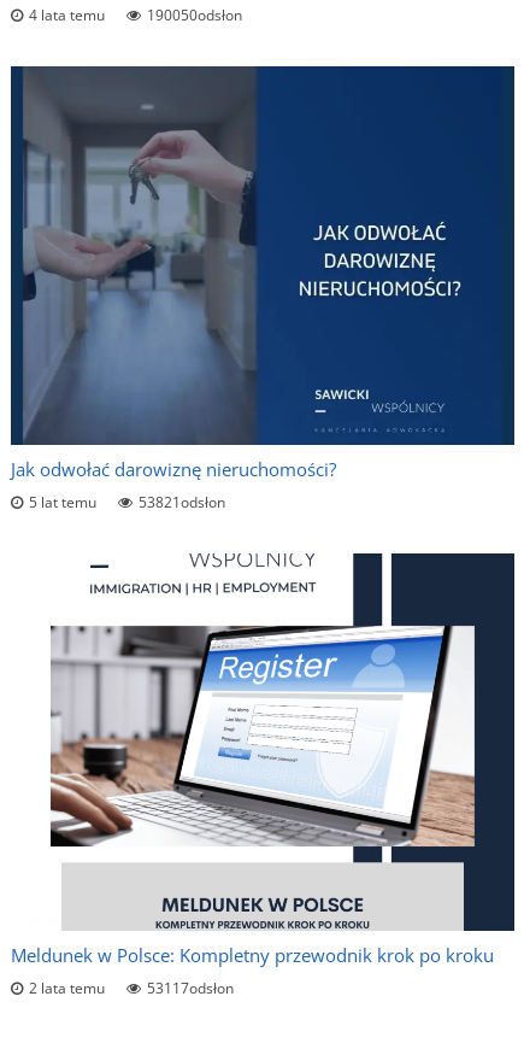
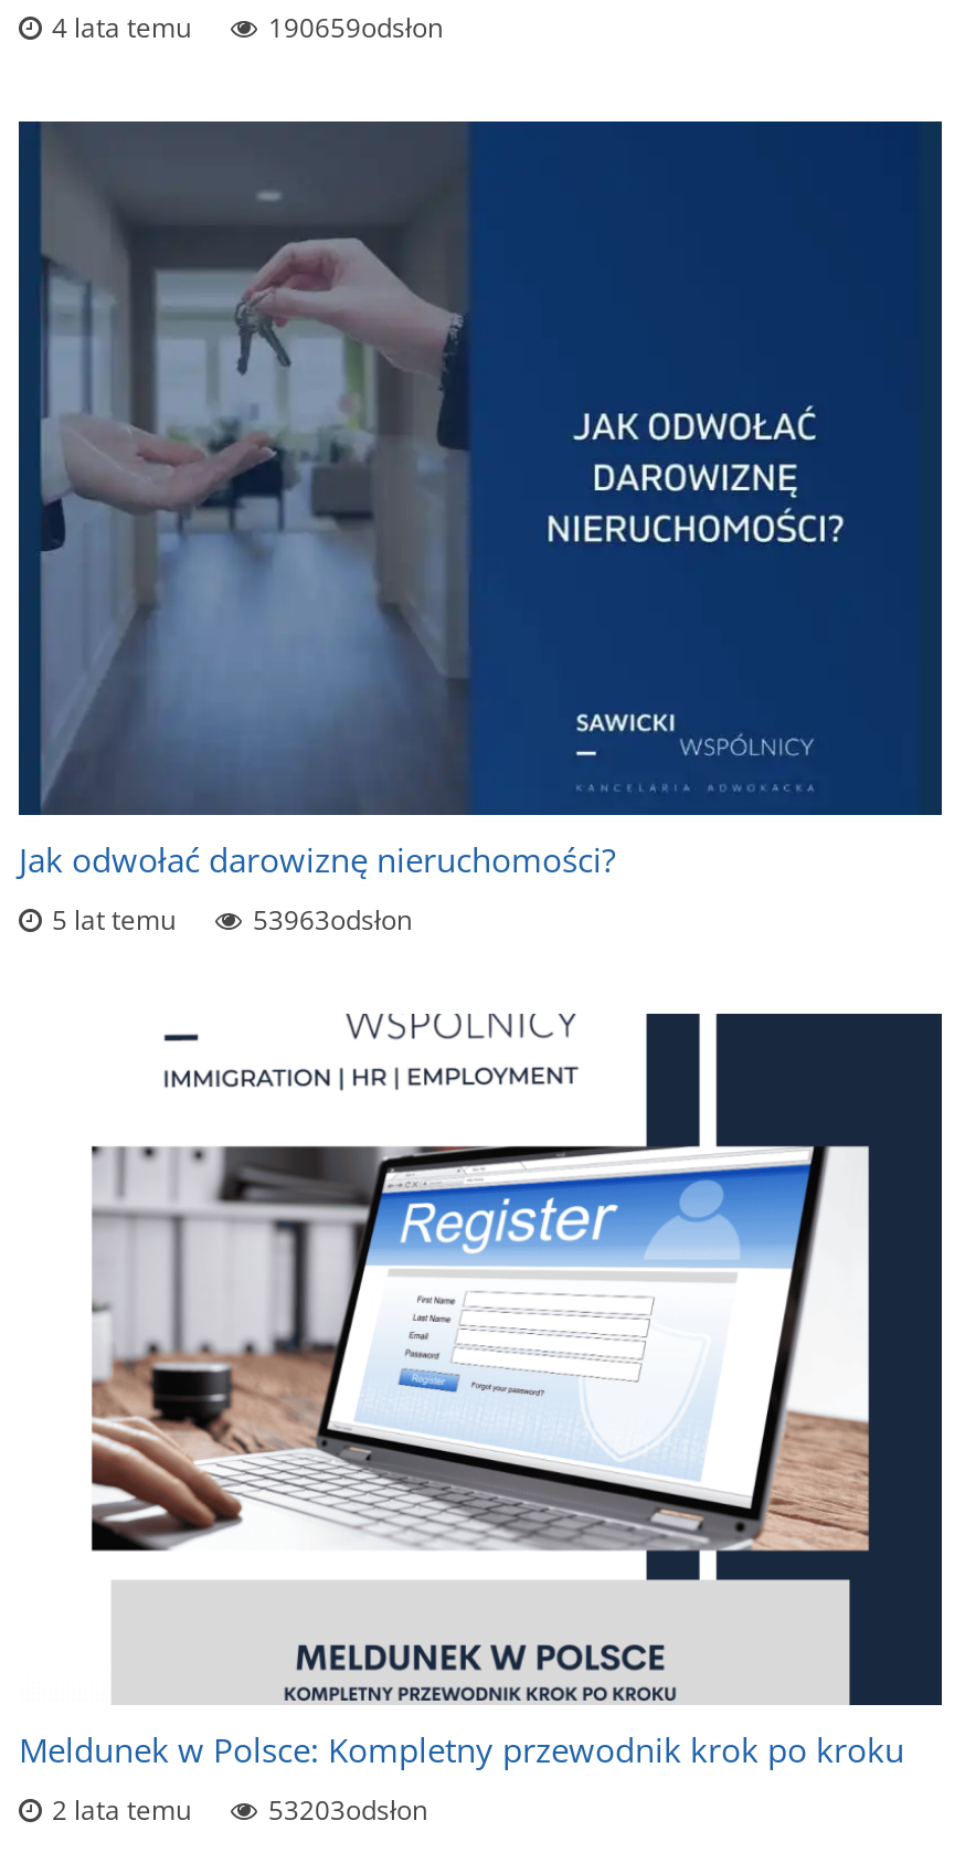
[147,5,242,26] 190050odsłon -> [268,10,443,47] 190659odsłon
[139,492,225,512] 53821odsłon -> [253,901,412,939] 53963odsłon
[147,978,234,999] 53117odsłon -> [268,1792,427,1830] 53203odsłon

